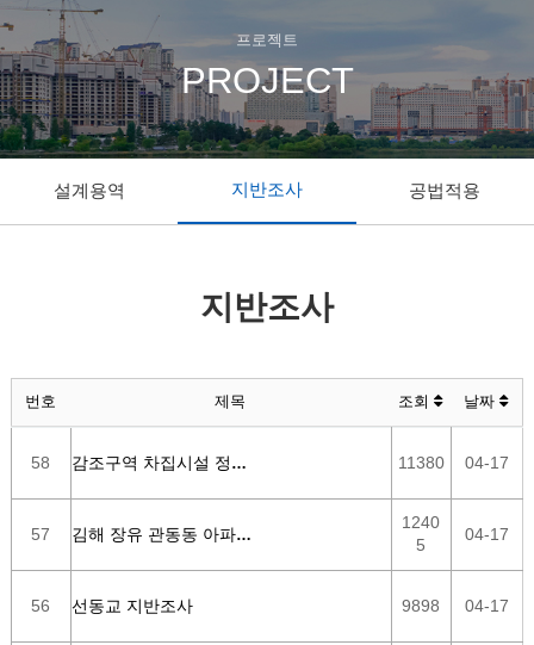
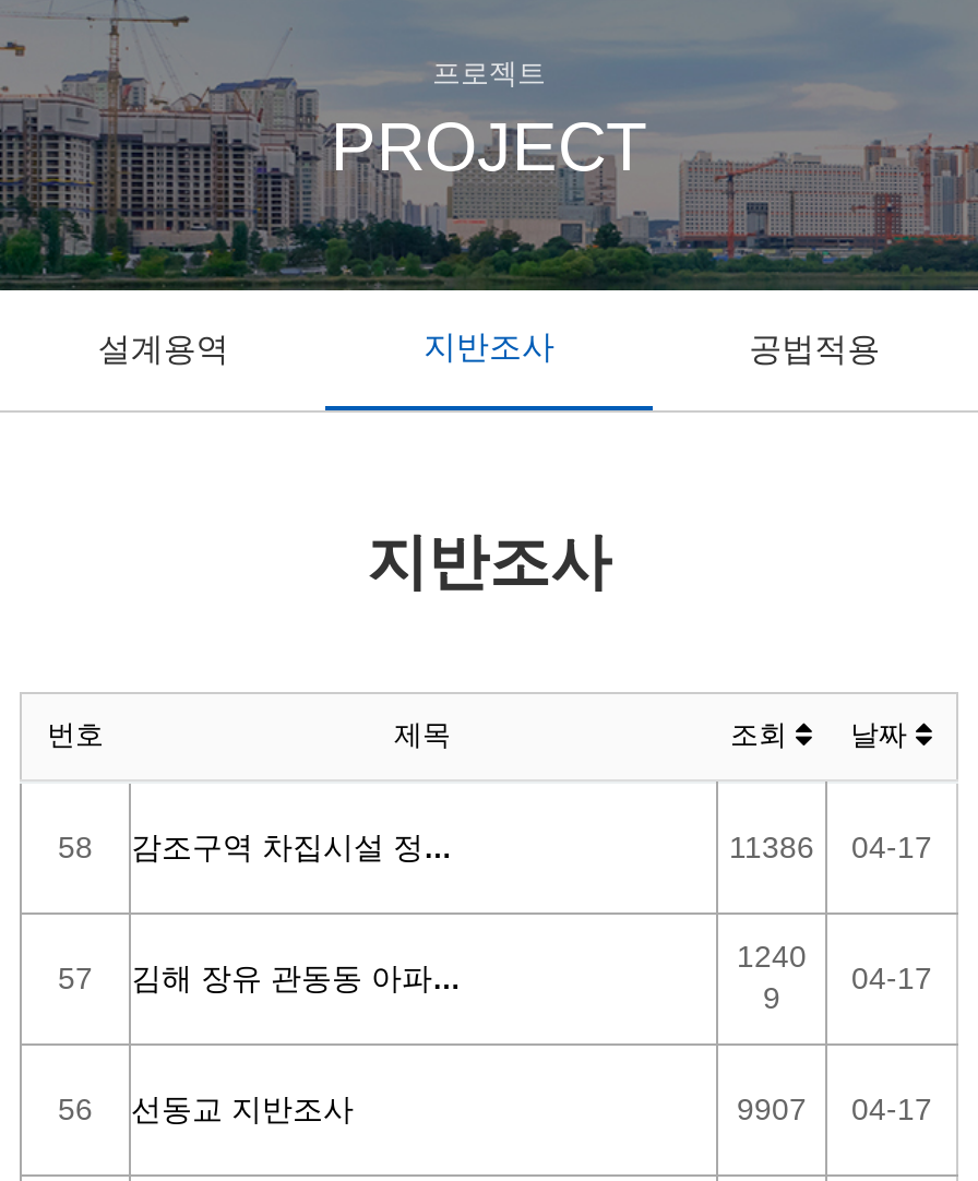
[398,453,509,472] 11380 04-17 -> [729,830,932,864] 11386 04-17
[417,535,426,554] 5 -> [763,980,780,1015] 9
[402,596,509,615] 9898 04-17 -> [737,1091,932,1126] 9907 04-17

